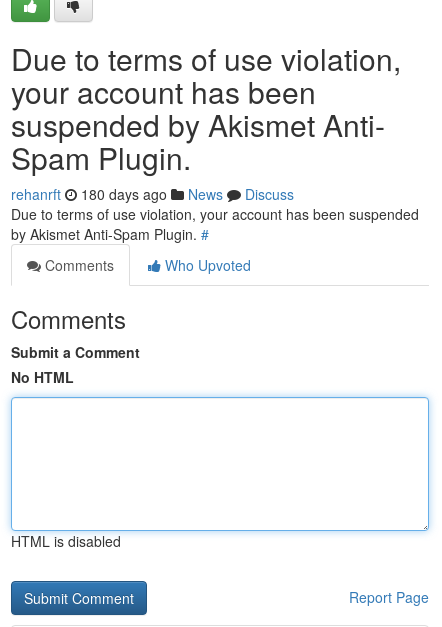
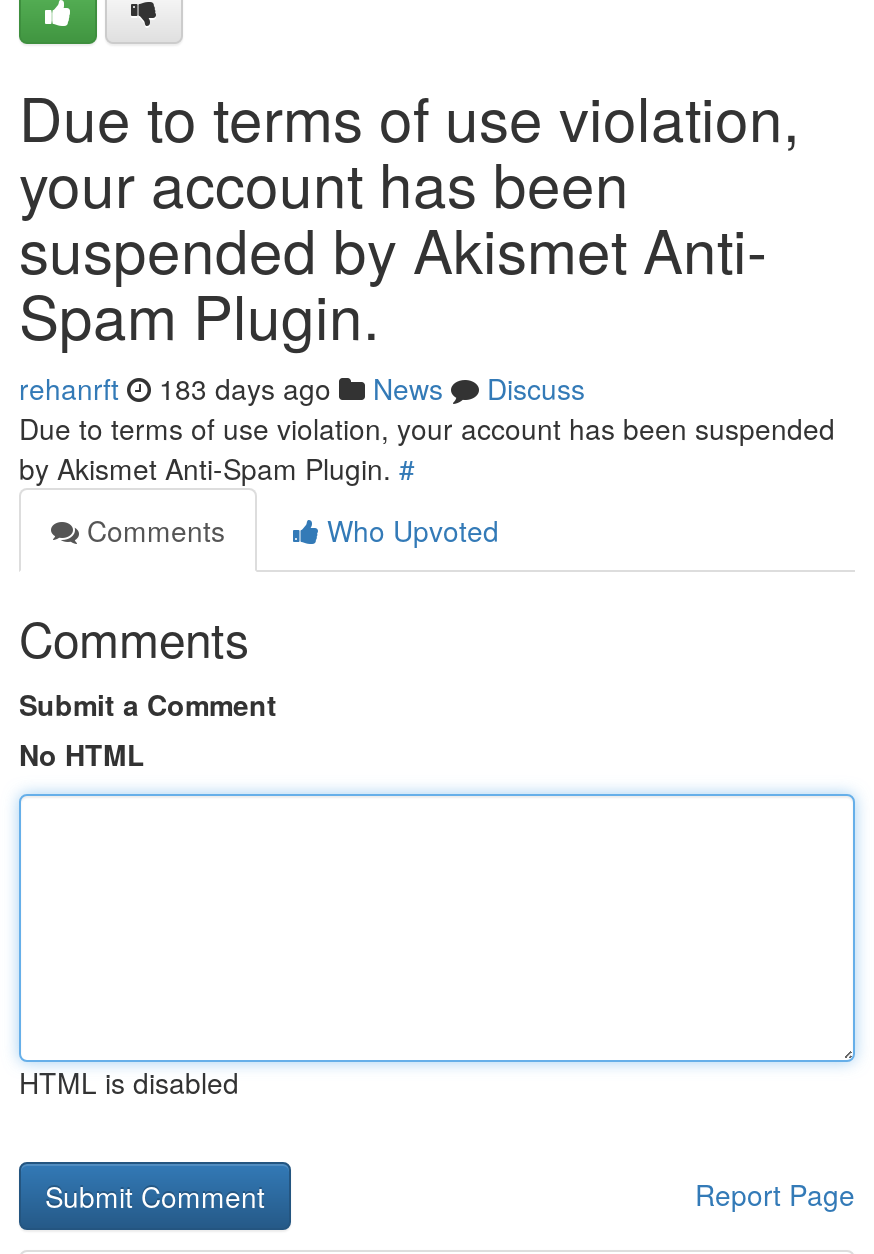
[11,184,294,204] rehanrft 180 days ago News Discuss -> [19,368,585,408] rehanrft 183 days ago News Discuss

